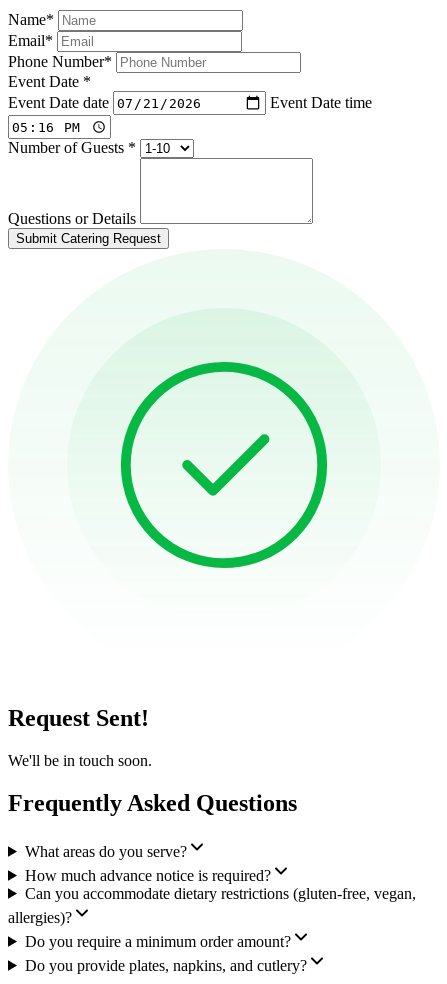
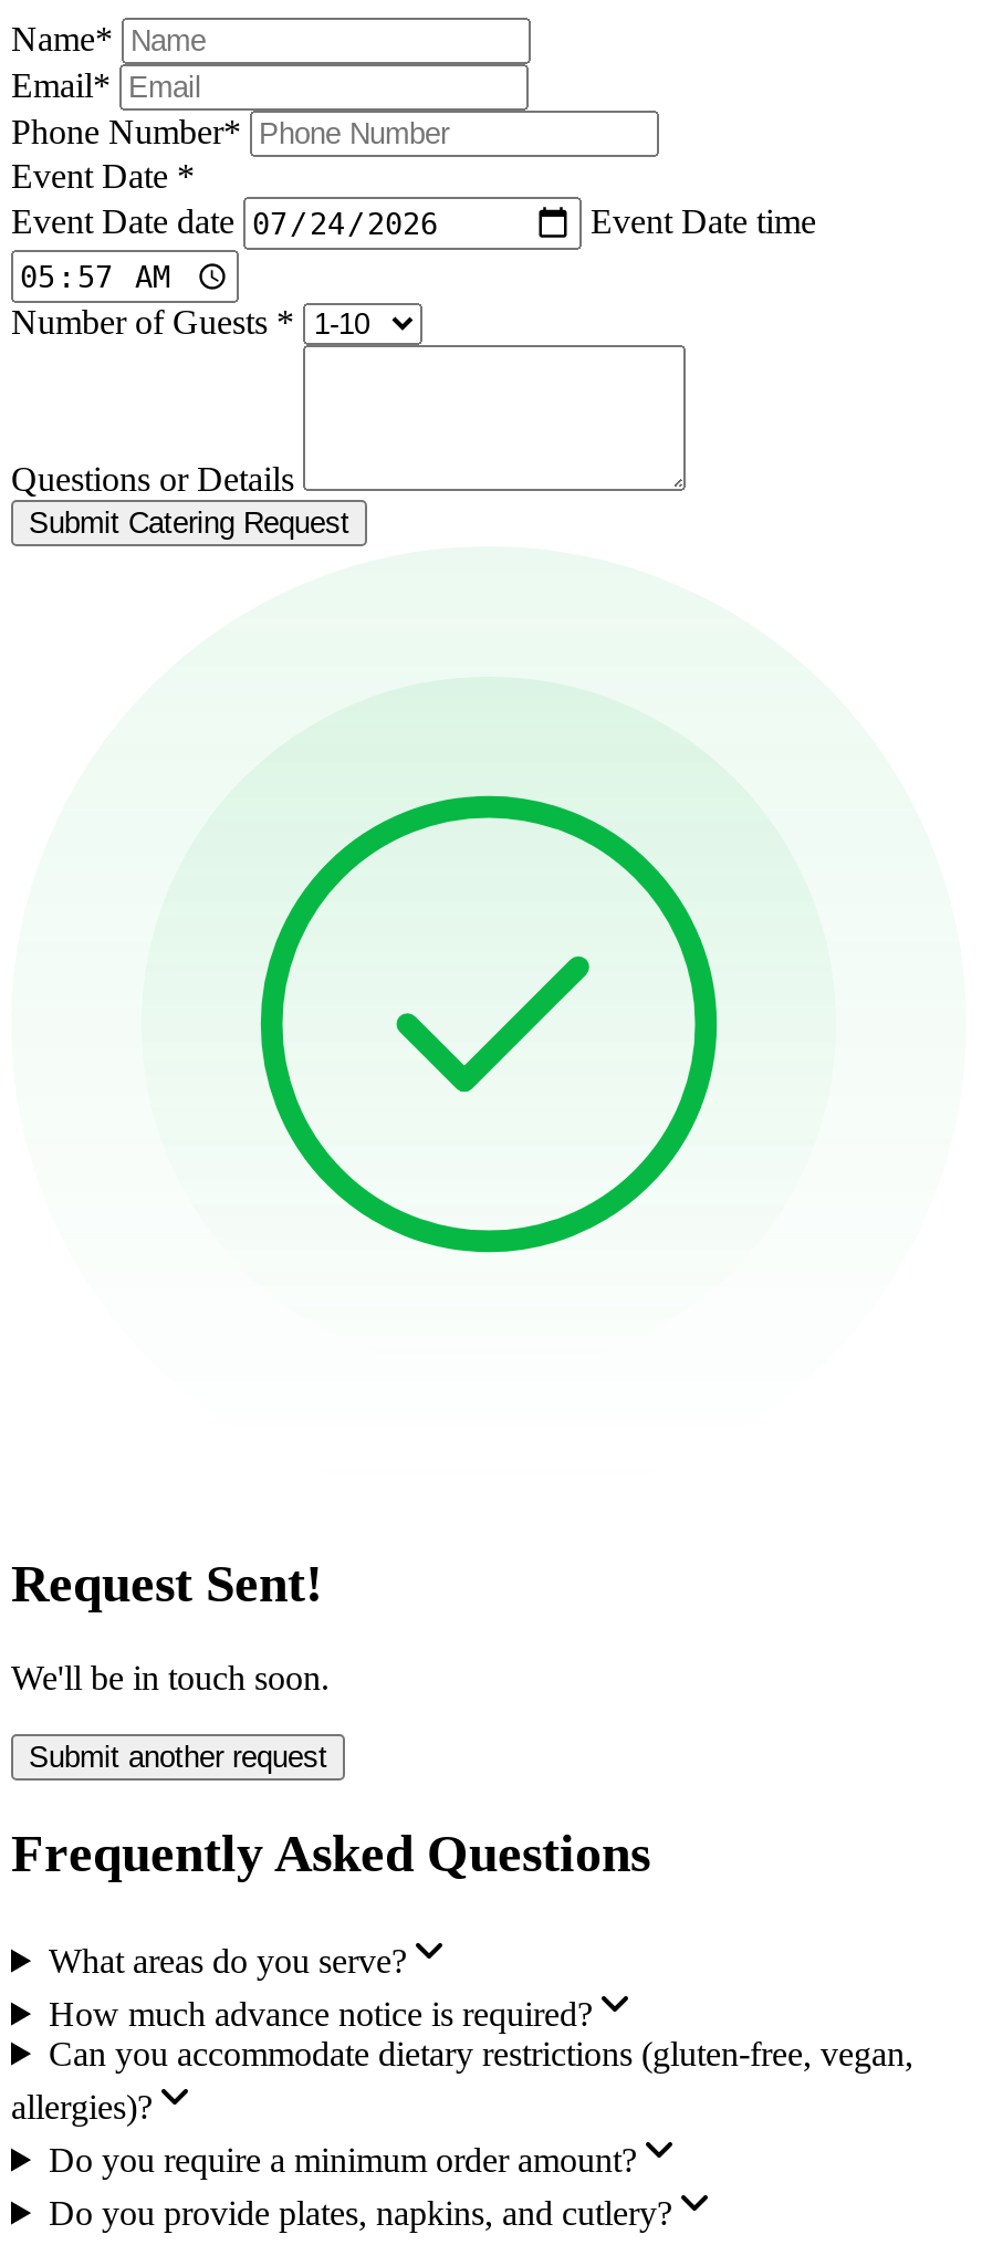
none -> [29,1741,327,1774] Submit another request

